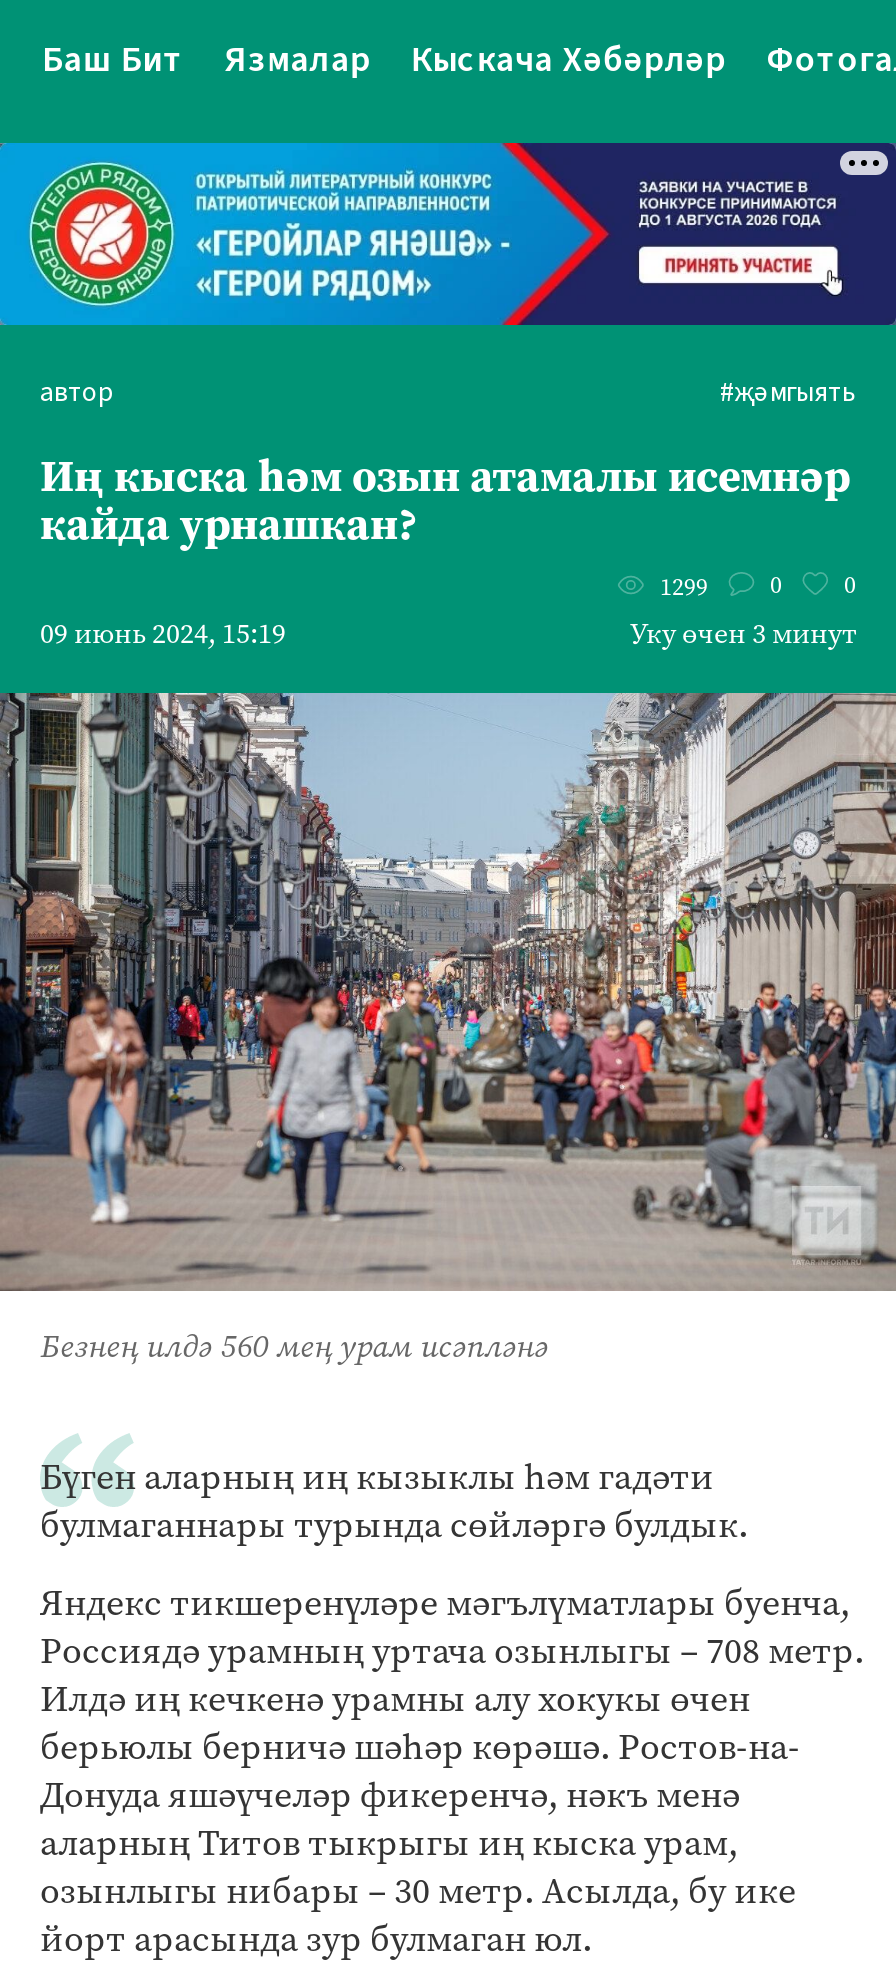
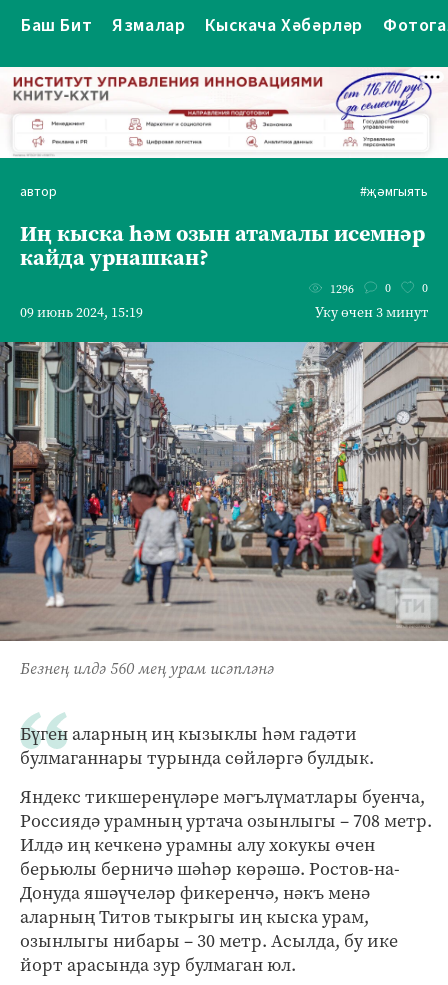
[6,141,890,327] [image] -> [3,66,445,159] [image]
[660,568,856,603] 1299 0 0 -> [330,280,428,297] 1296 0 0

